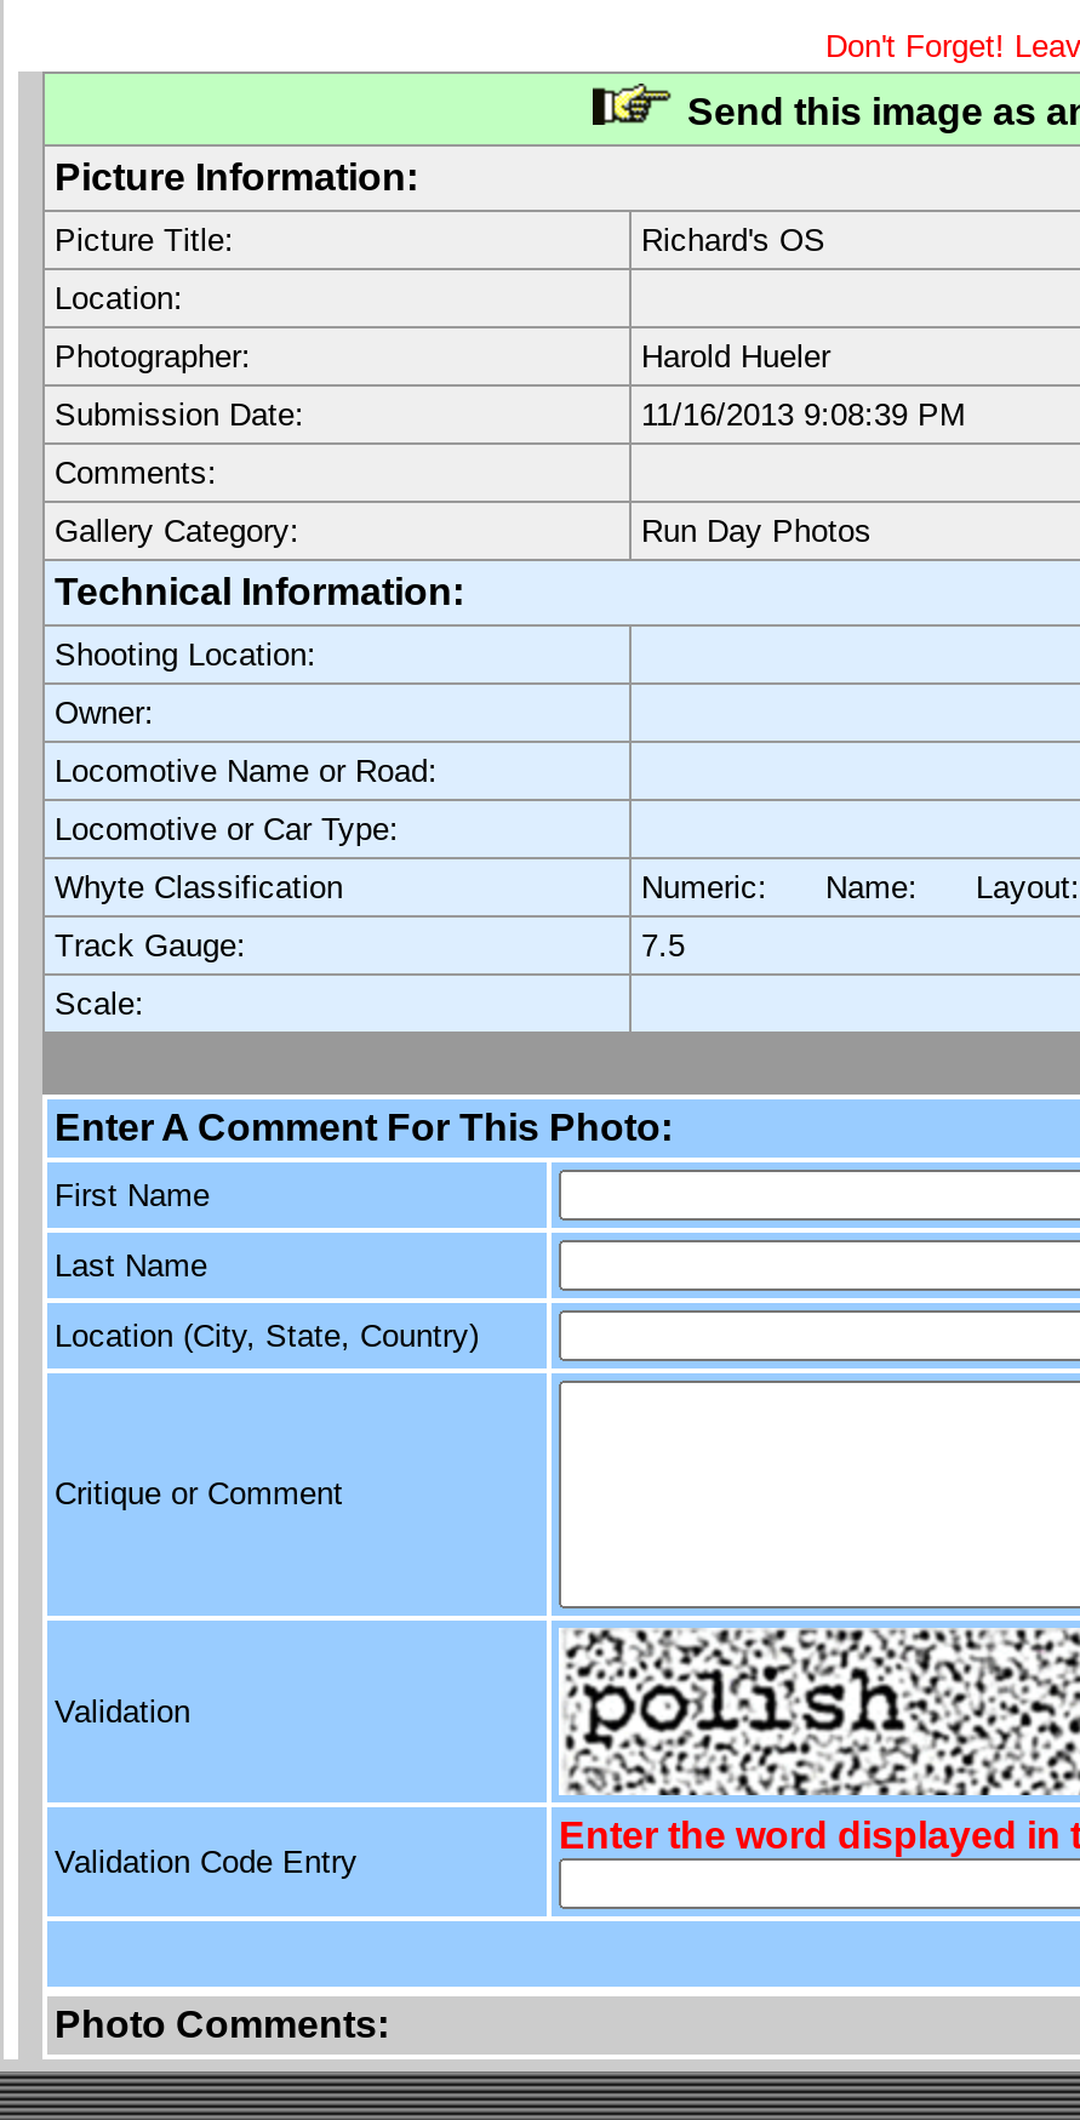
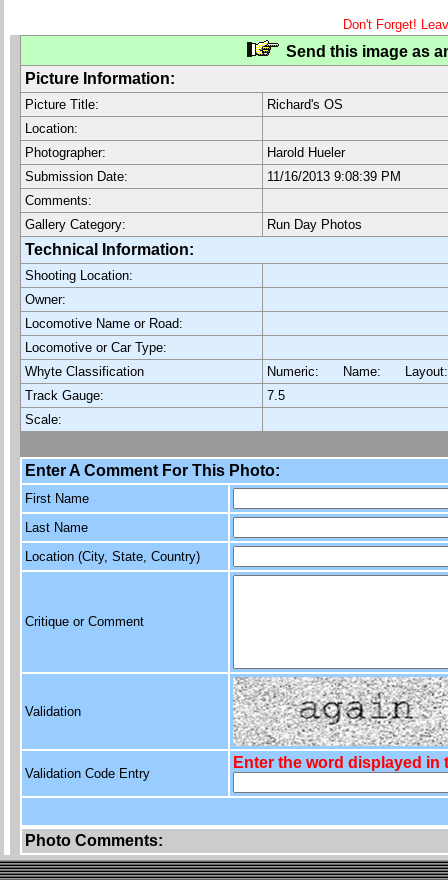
[559,1628,1073,1798] [image] -> [232,676,445,747] [image]

